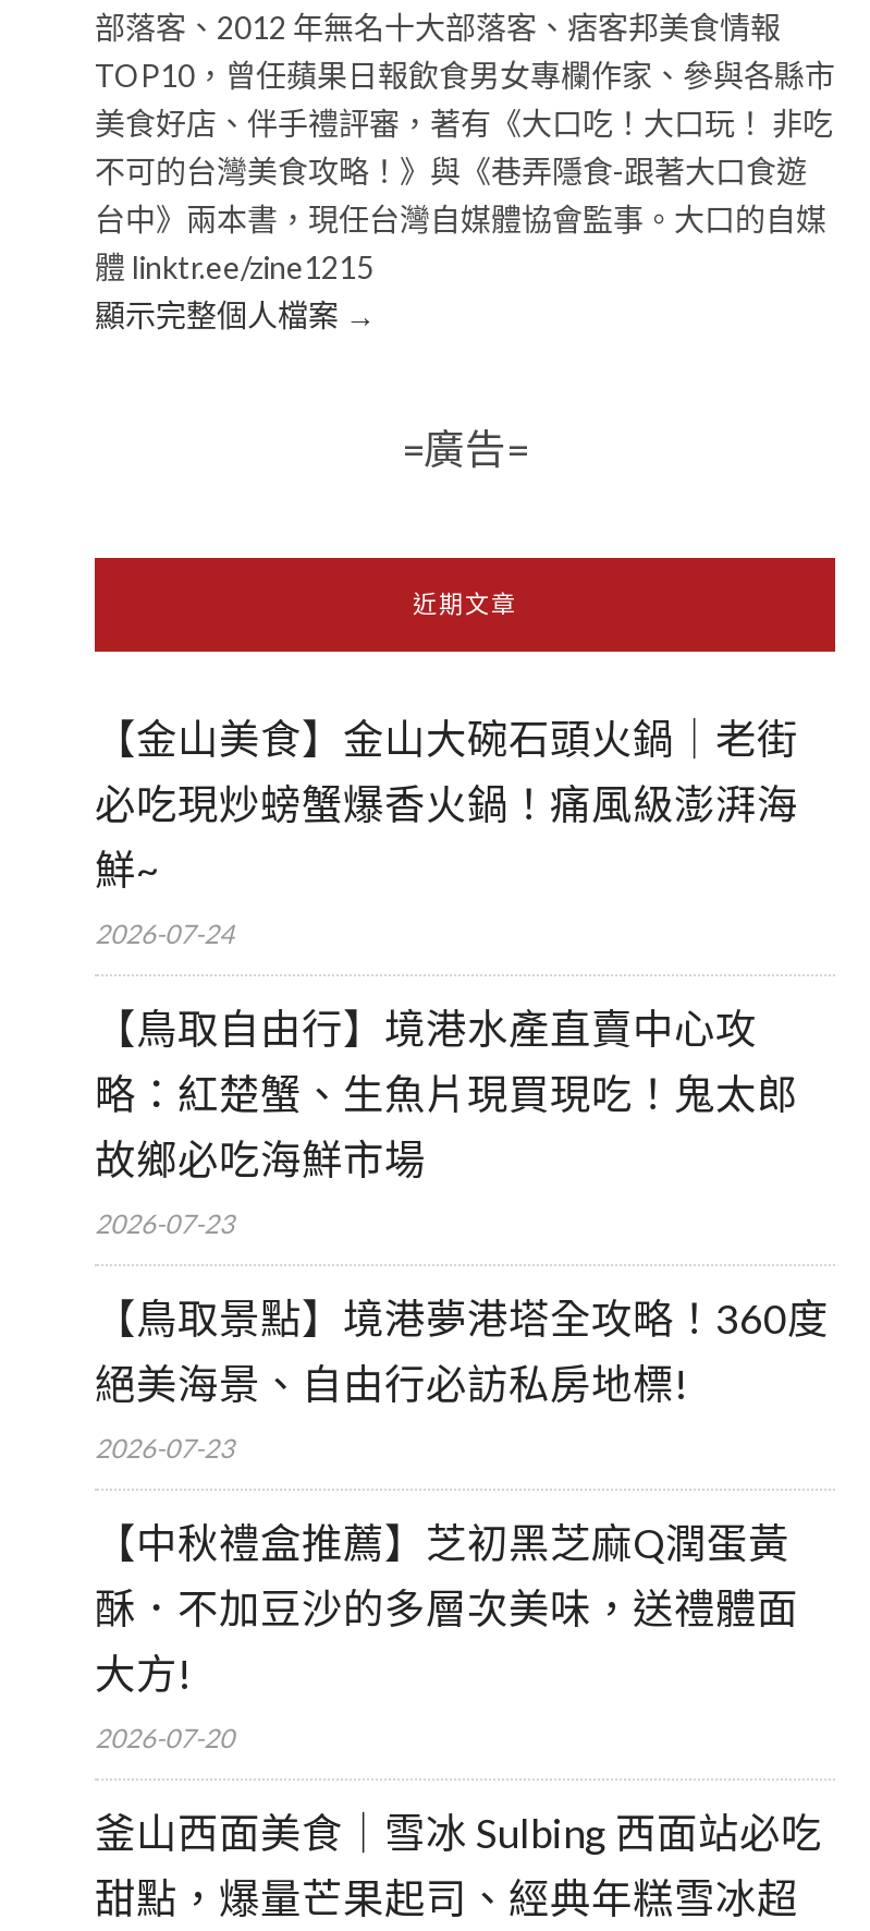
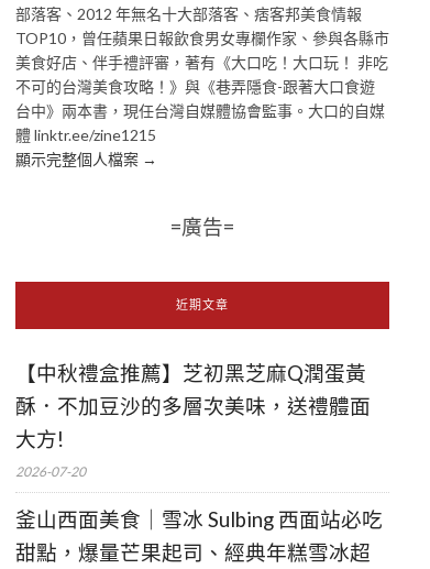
[95,714,829,1464] 【金山美食】金山大碗石頭火鍋｜老街 | 必吃現炒螃蟹爆香火鍋！痛風級澎湃海 | 鮮~ | 2026-07-24 | 【鳥取自由行】境港水產直賣中心攻 | 略：紅楚蟹、生魚片現買現吃！鬼太郎 | 故鄉必吃海鮮市場 | 2026-07-23 | 【鳥取景點】境港夢港塔全攻略！360度 | 絕美海景、自由行必訪私房地標! | 2026-07-23 -> none

